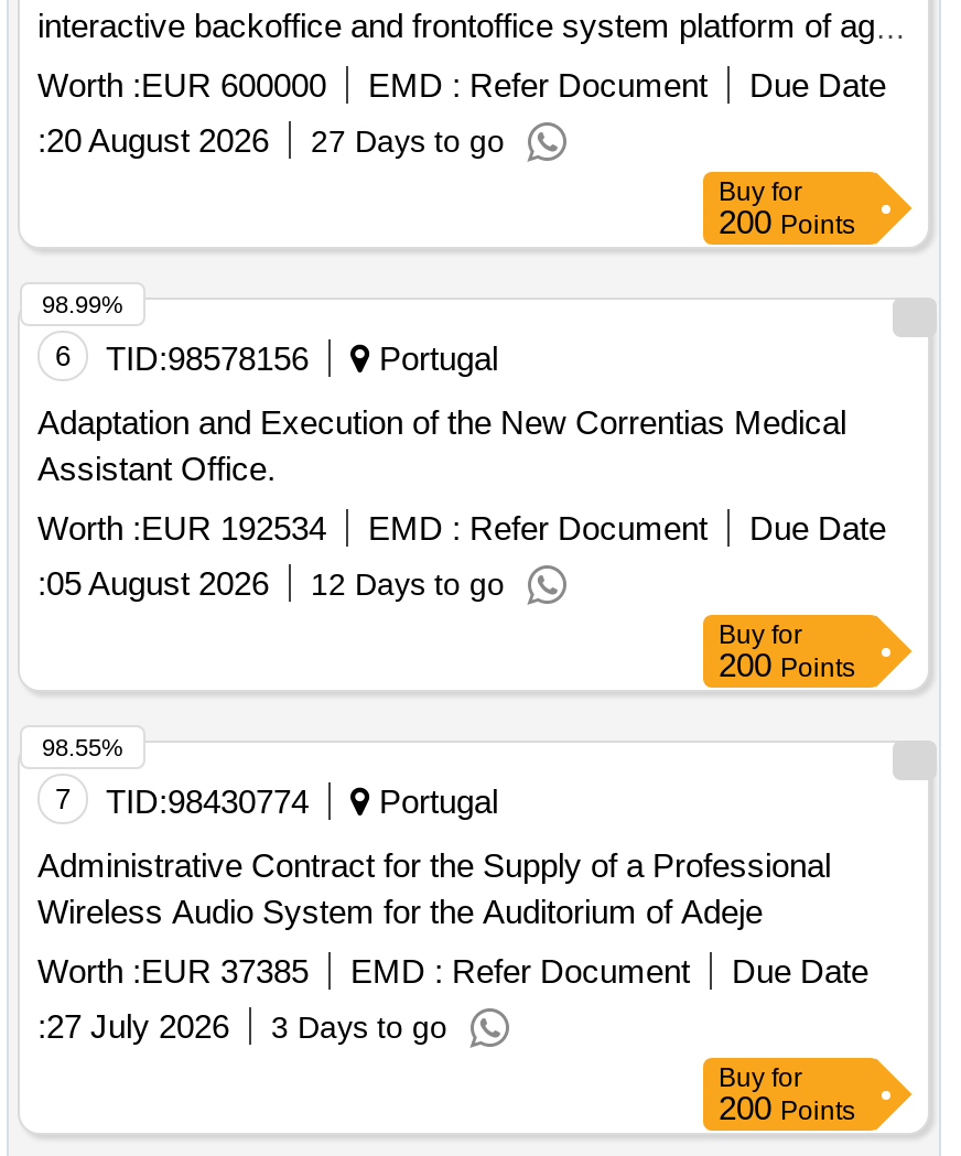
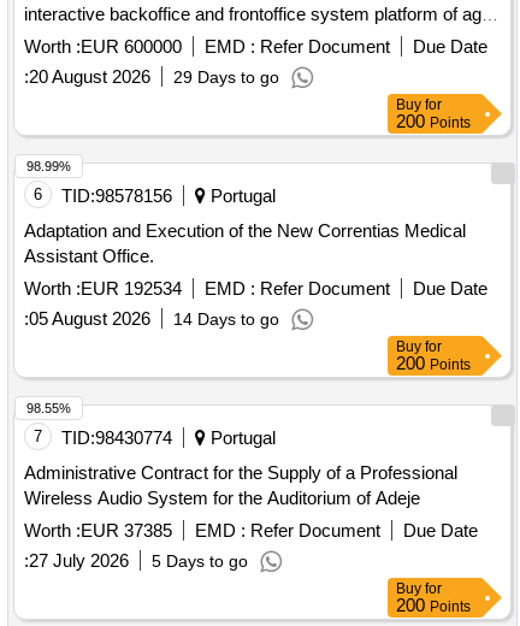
[37,122,505,159] :20 August 2026 27 Days to go -> [24,66,279,87] :20 August 2026 29 Days to go
[37,565,505,602] :05 August 2026 12 Days to go -> [24,308,279,329] :05 August 2026 14 Days to go
[37,1008,447,1045] :27 July 2026 3 Days to go -> [24,550,248,571] :27 July 2026 5 Days to go

